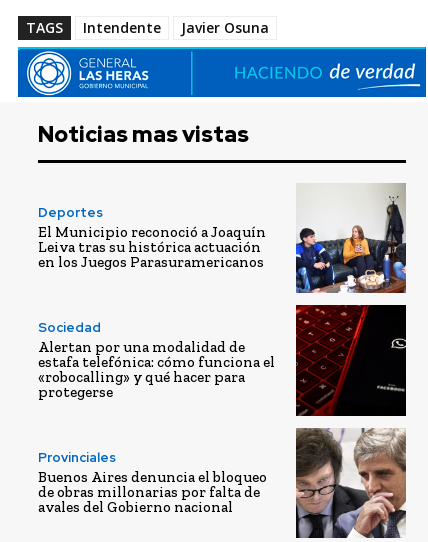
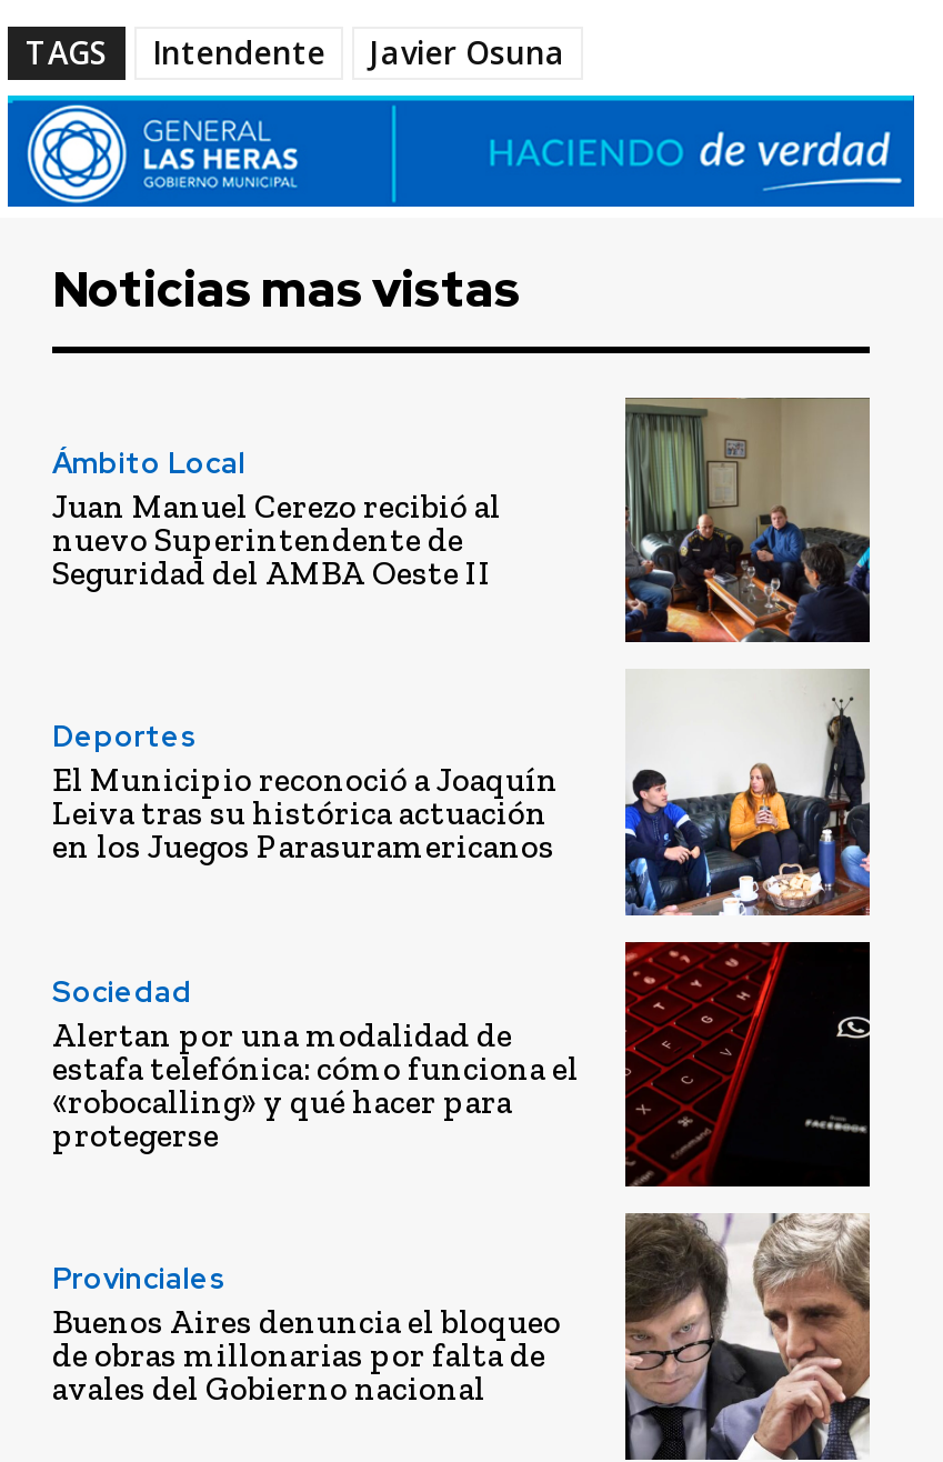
none -> [52,445,501,594] Ámbito Local | Juan Manuel Cerezo recibió al | nuevo Superintendente de | Seguridad del AMBA Oeste II
none -> [623,398,872,644] [image]

